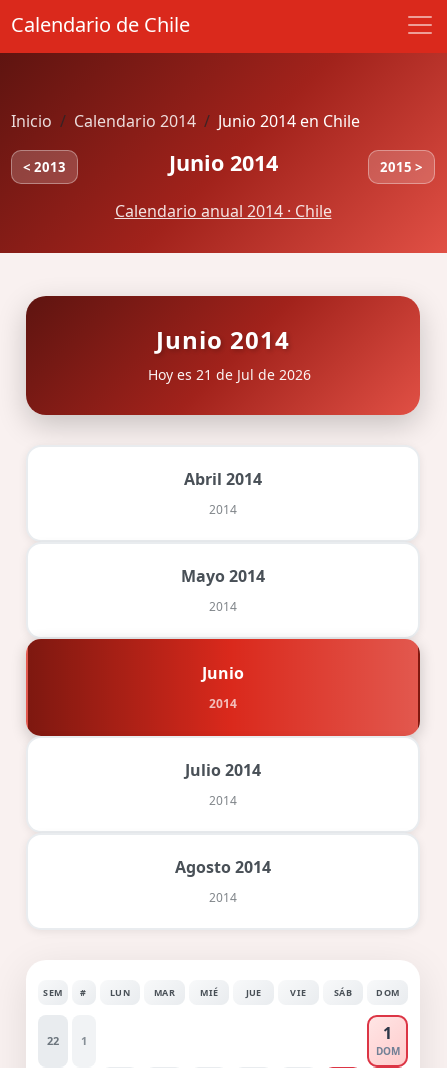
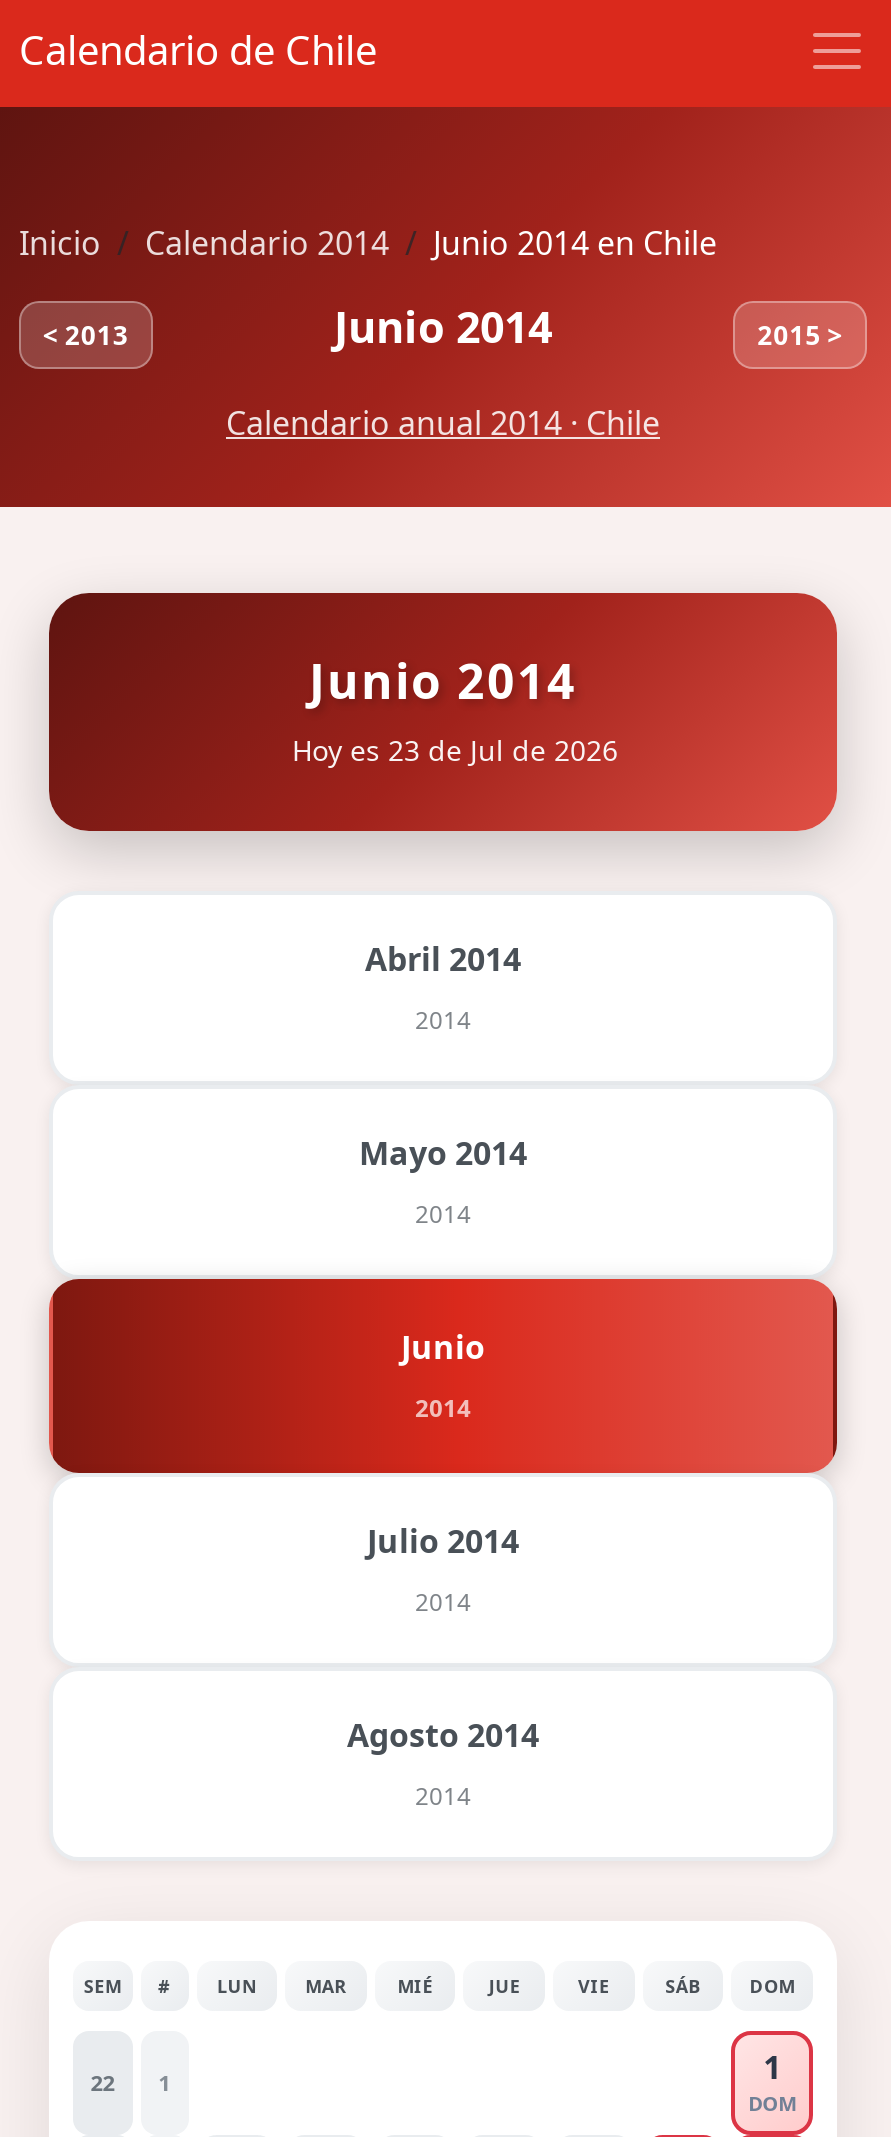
[143,365,310,384] Hoy es 21 de Jul de 2026 -> [284,731,618,769] Hoy es 23 de Jul de 2026

